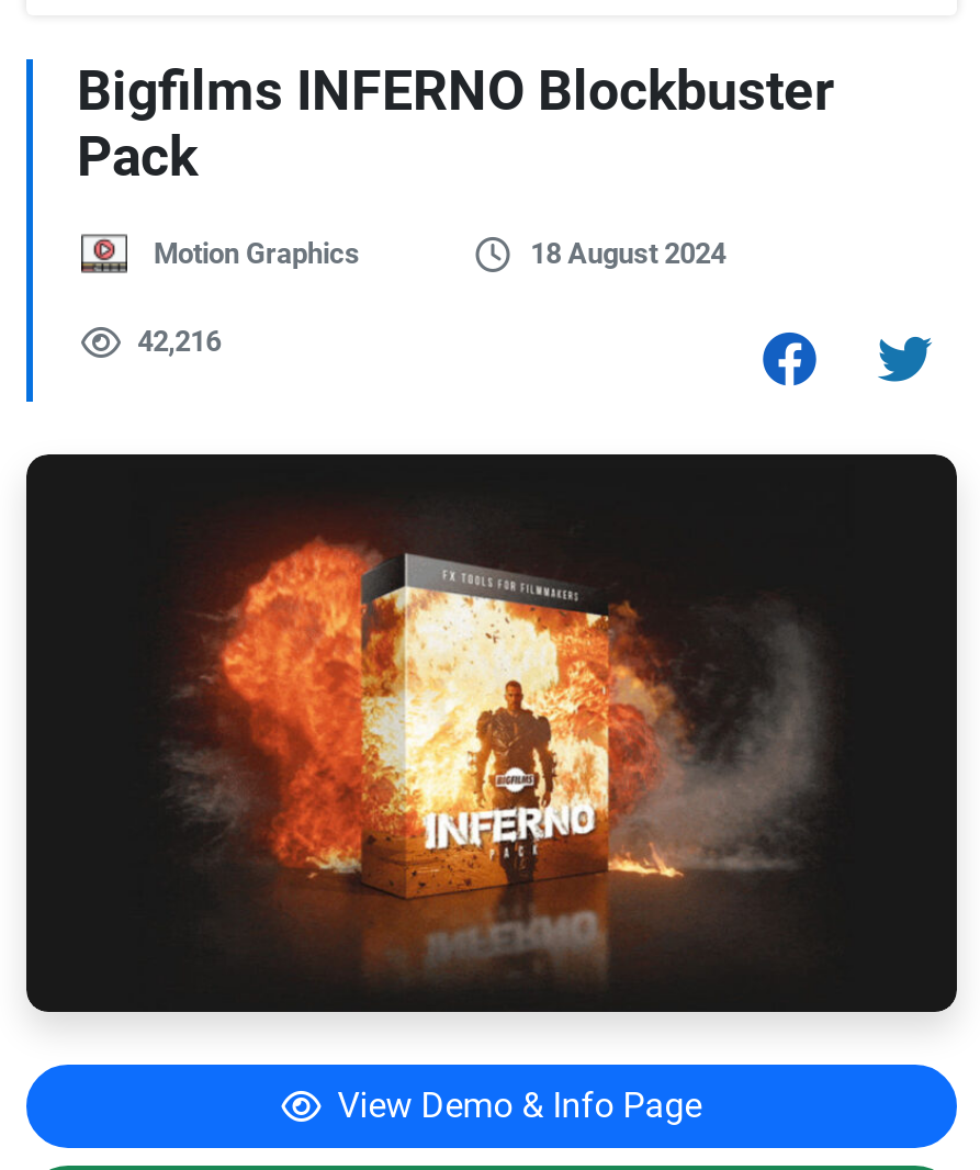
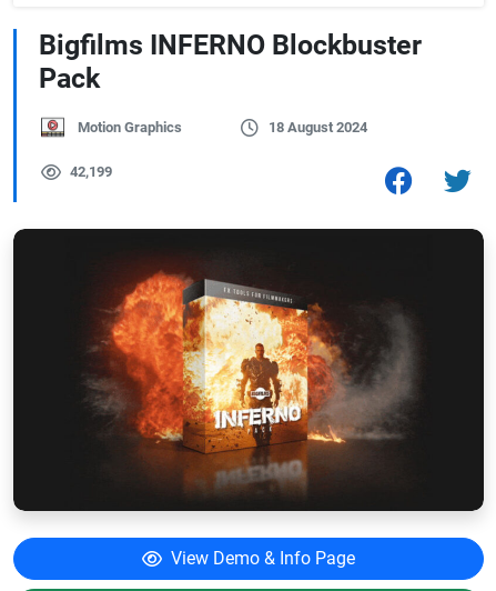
[137,325,221,358] 42,216 -> [69,163,112,180] 42,199

